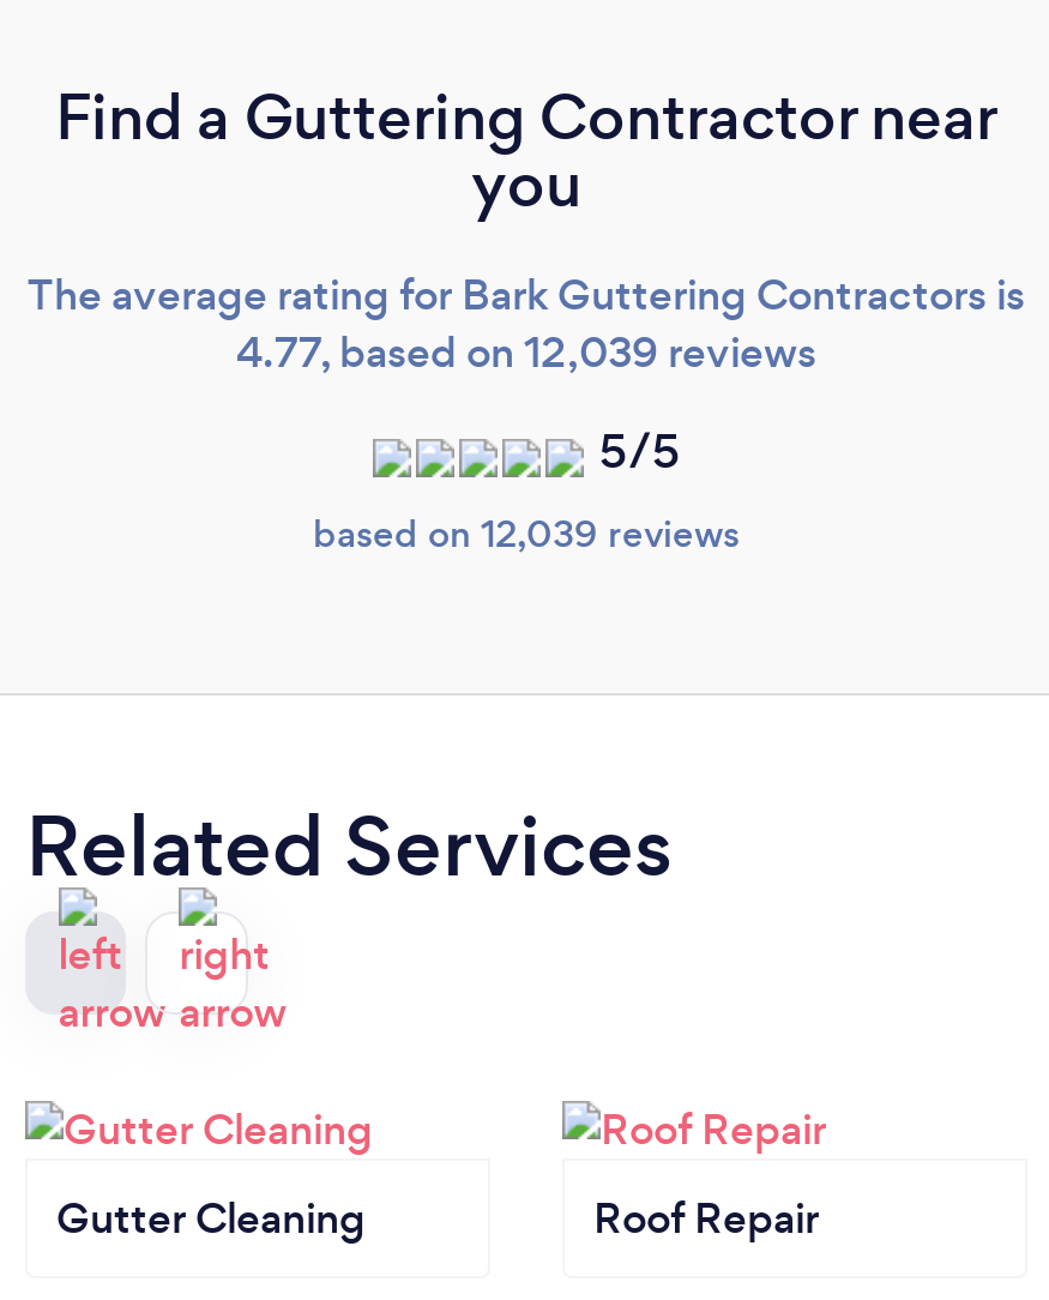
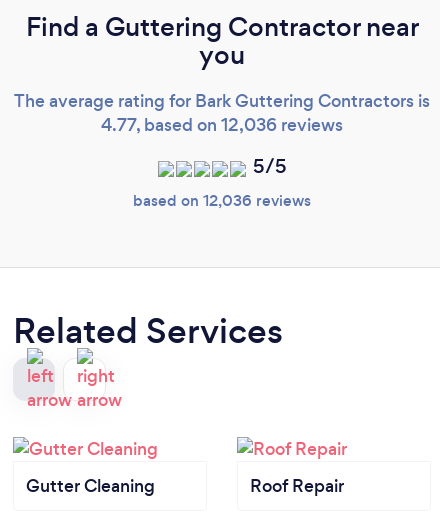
[236,325,816,382] 4.77, based on 12,039 reviews -> [101,113,343,137] 4.77, based on 12,036 reviews
[313,509,740,560] based on 12,039 reviews -> [133,190,311,211] based on 12,036 reviews

